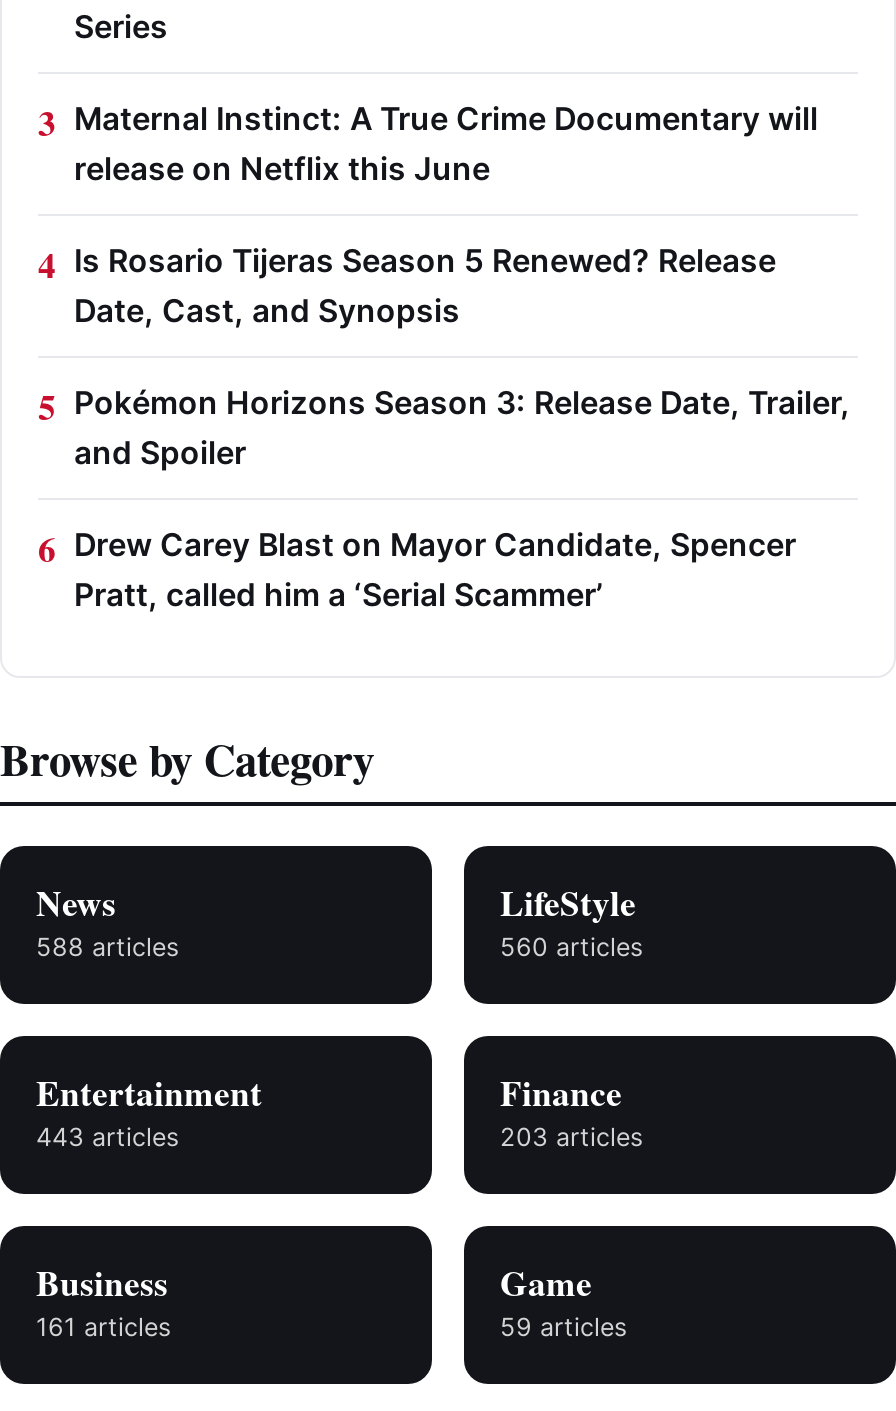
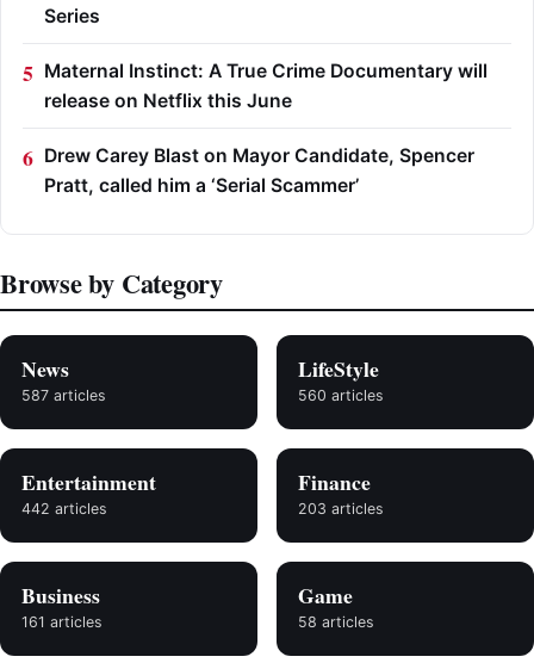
[74,241,850,471] Is Rosario Tijeras Season 5 Renewed? Release | Date, Cast, and Synopsis | Pokémon Horizons Season 3: Release Date, Trailer, | and Spoiler -> none
[36,931,180,961] 588 articles -> [21,386,106,404] 587 articles
[36,1121,180,1151] 443 articles -> [21,499,107,517] 442 articles
[500,1311,628,1341] 59 articles -> [298,612,374,630] 58 articles

